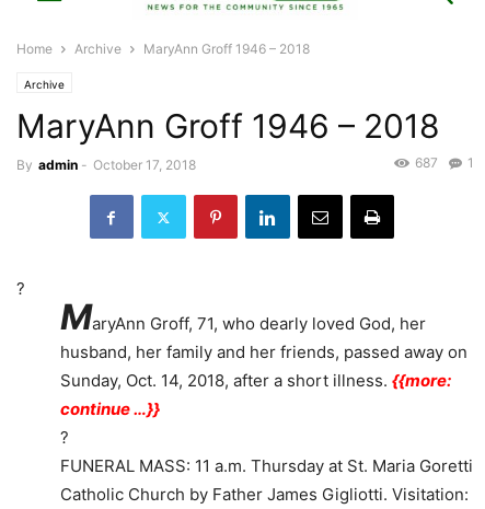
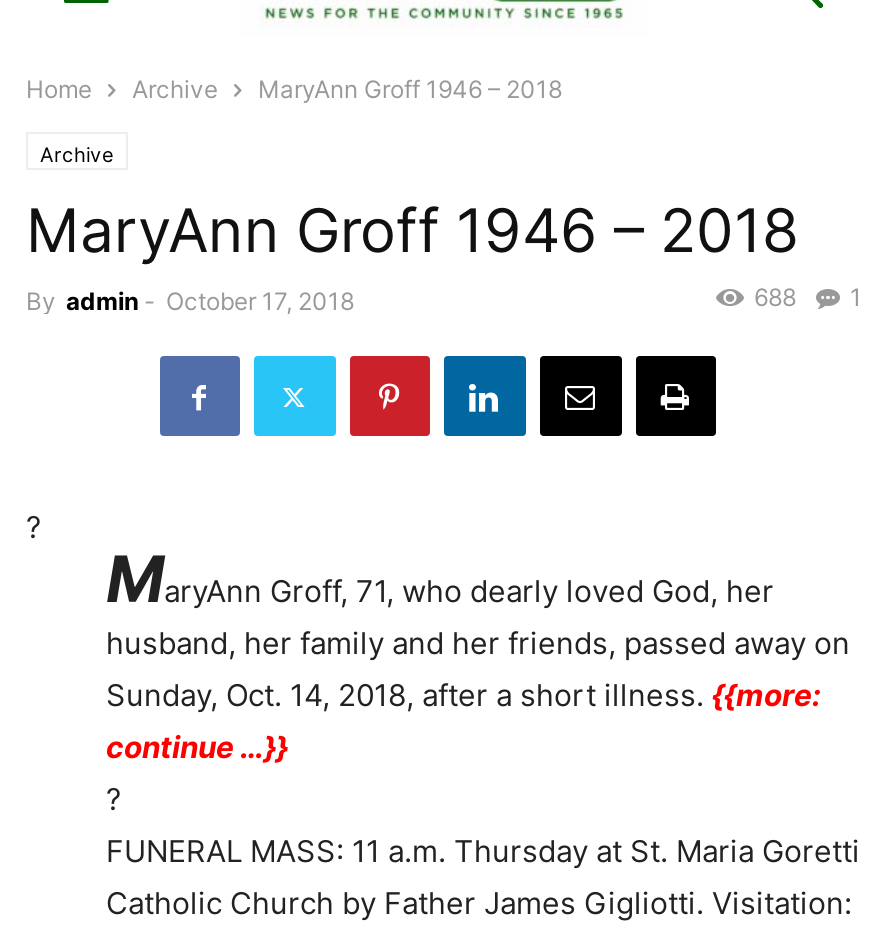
[415,154,474,171] 687 1 -> [754,282,862,312] 688 1

